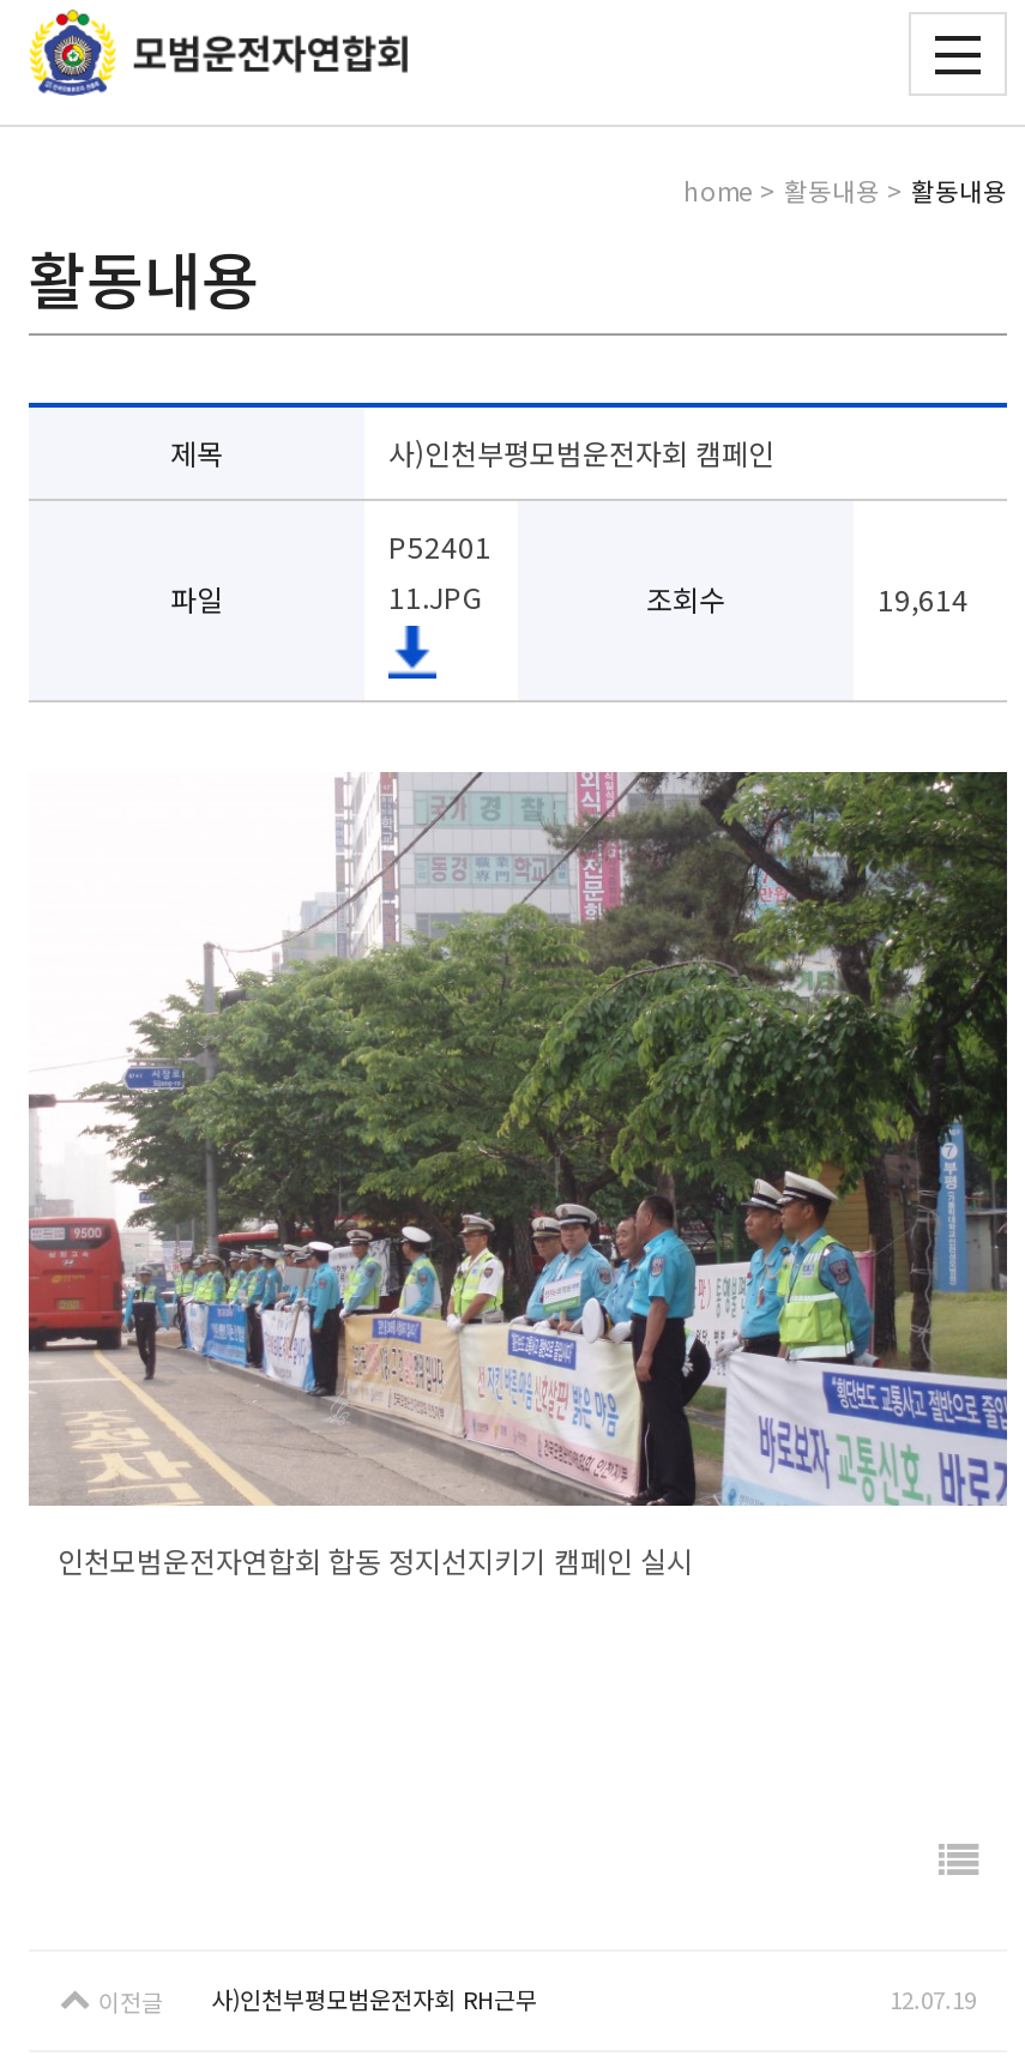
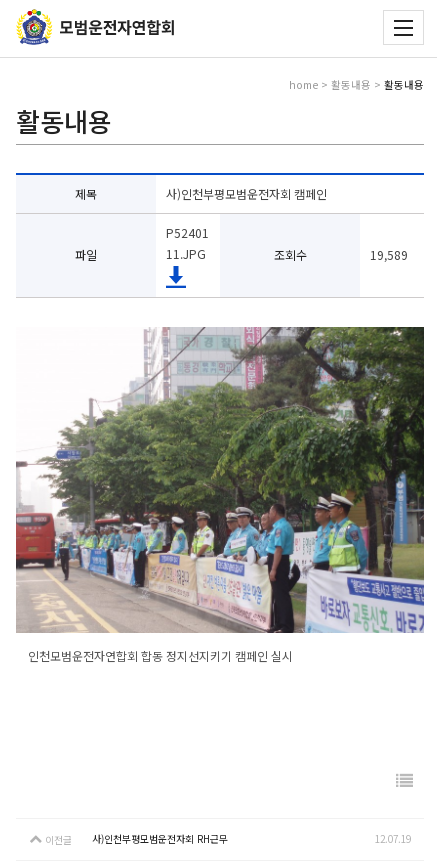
[878,578,969,619] 19,614 -> [370,246,408,263] 19,589

